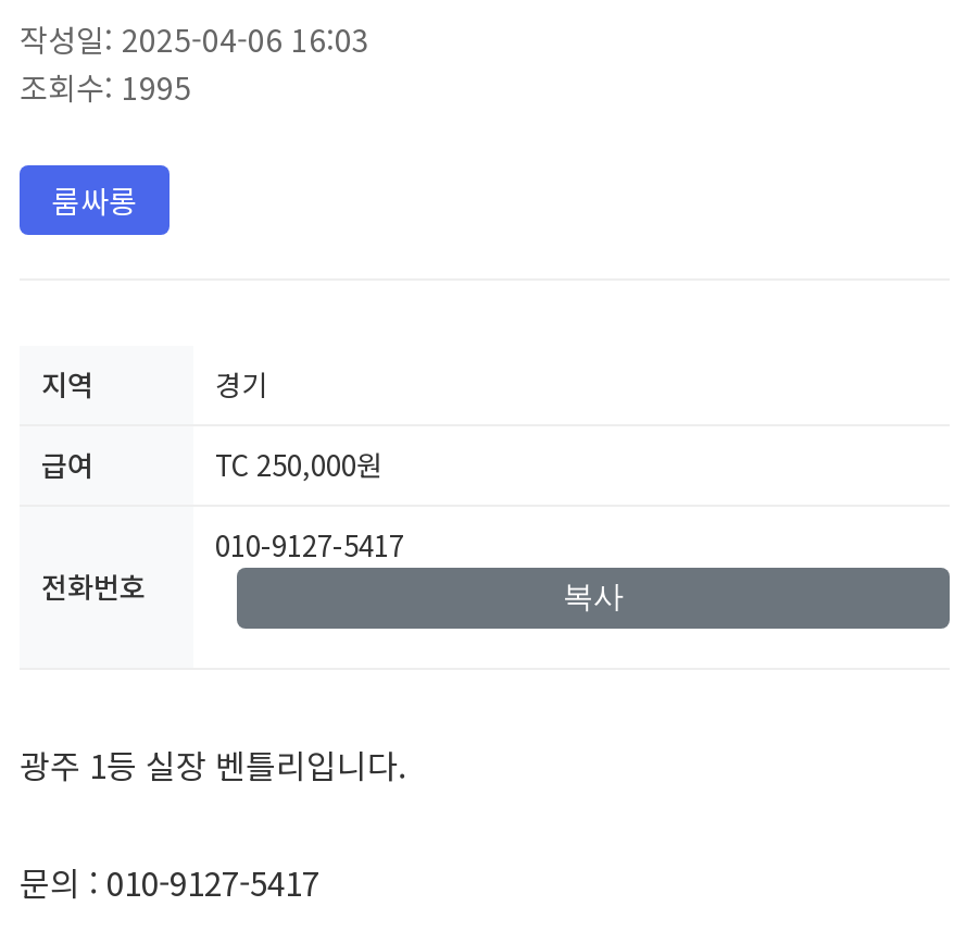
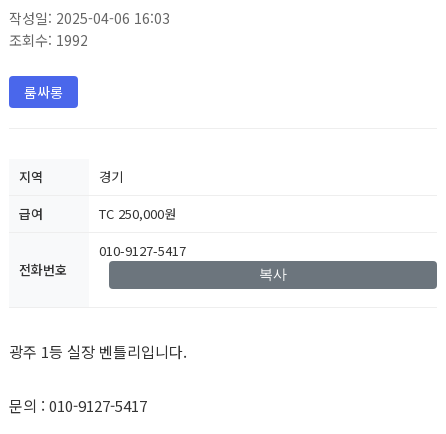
[20,65,191,109] 조회수: 1995 -> [9,30,88,50] 조회수: 1992

